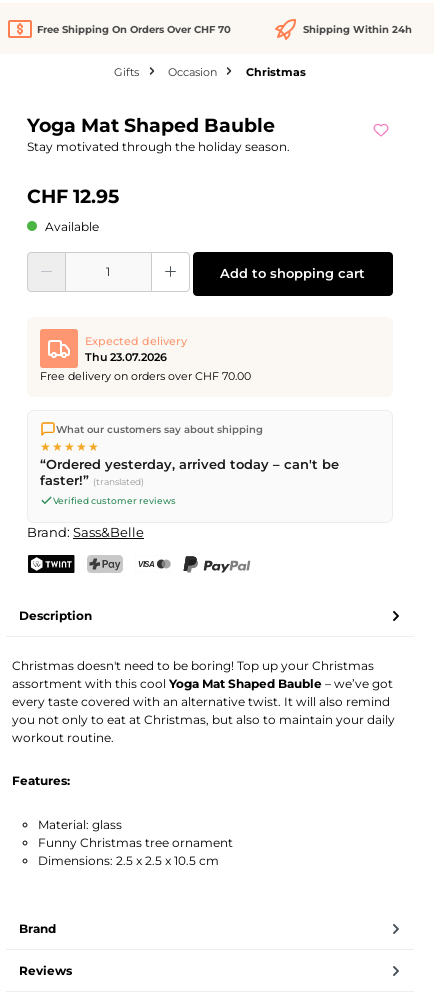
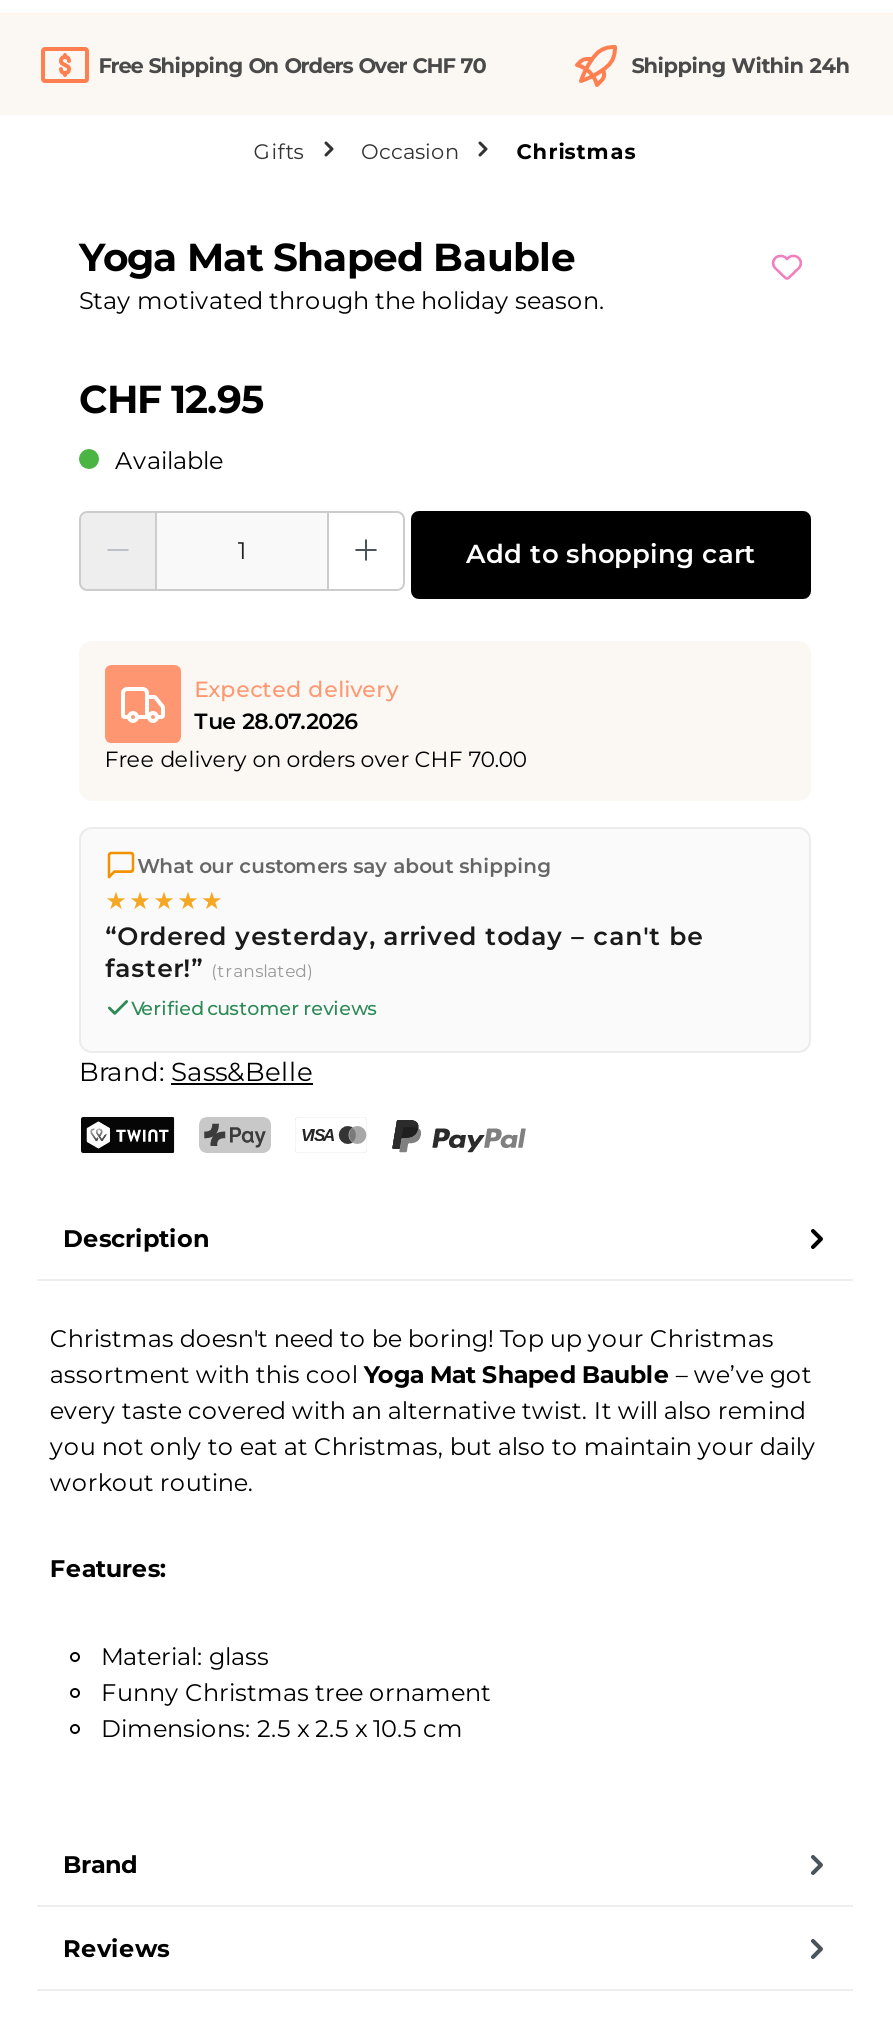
[85,350,167,364] Thu 23.07.2026 -> [194,706,358,734] Tue 28.07.2026

